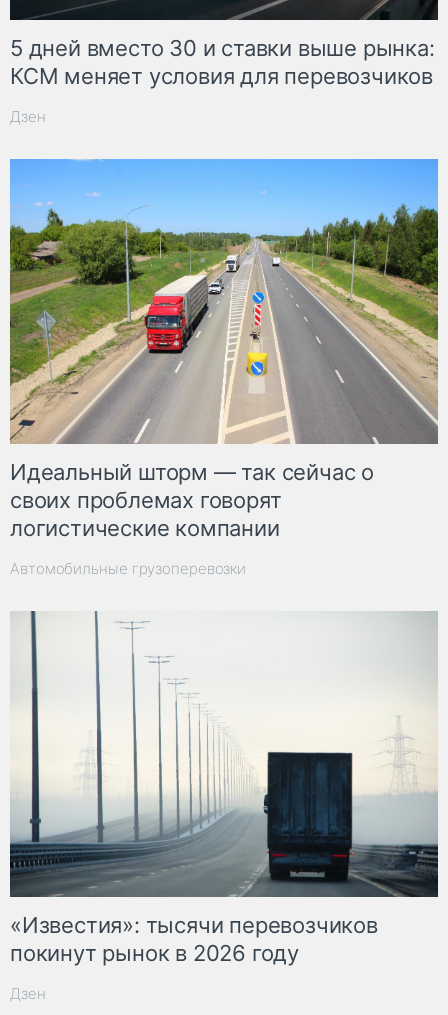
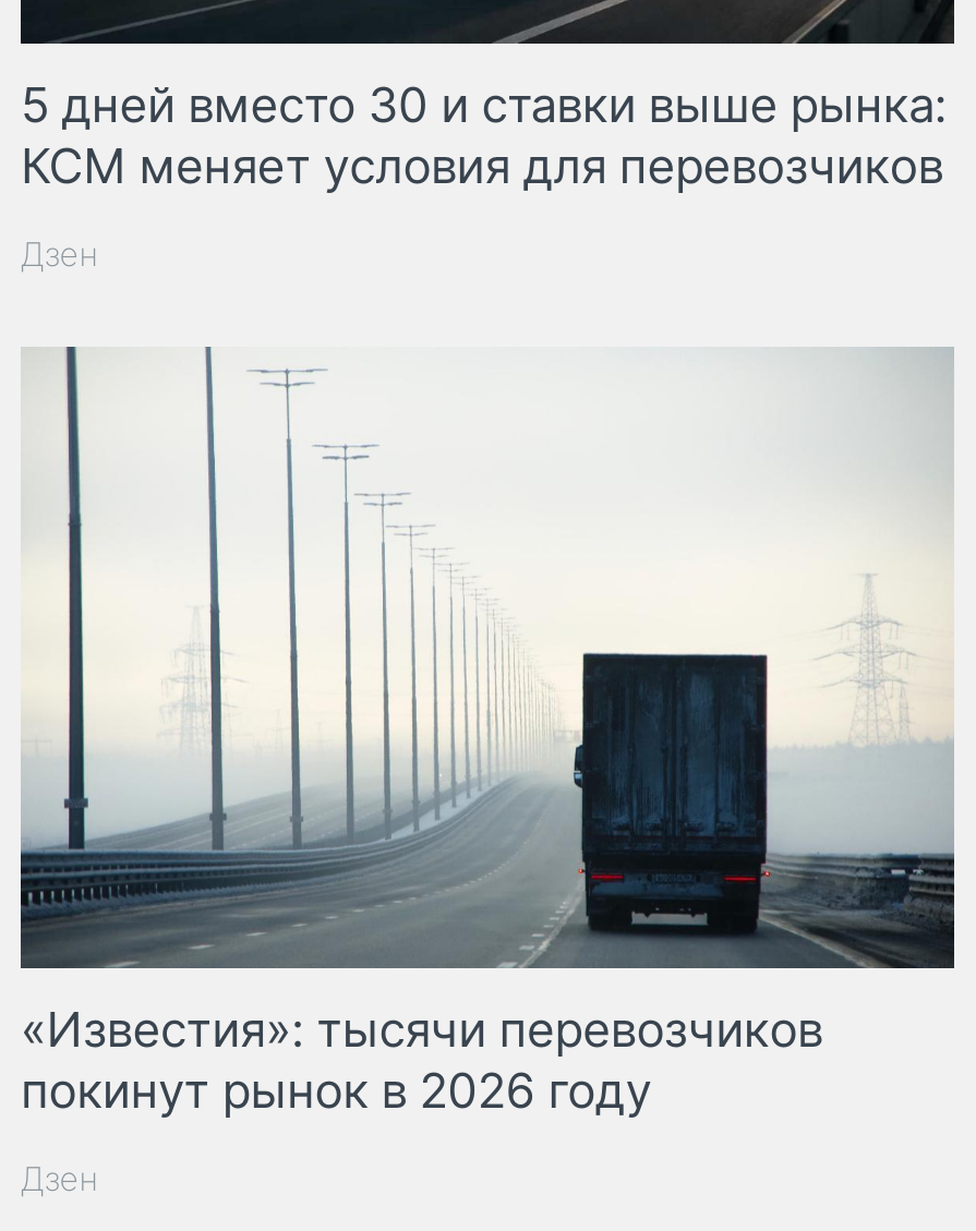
[9,158,439,578] [image] | Идеальный шторм — так сейчас о | своих проблемах говорят | логистические компании | Автомобильные грузоперевозки -> none

